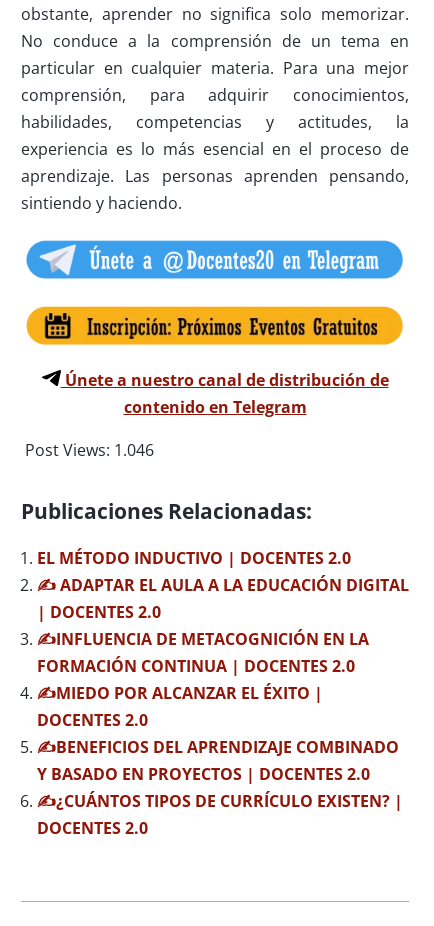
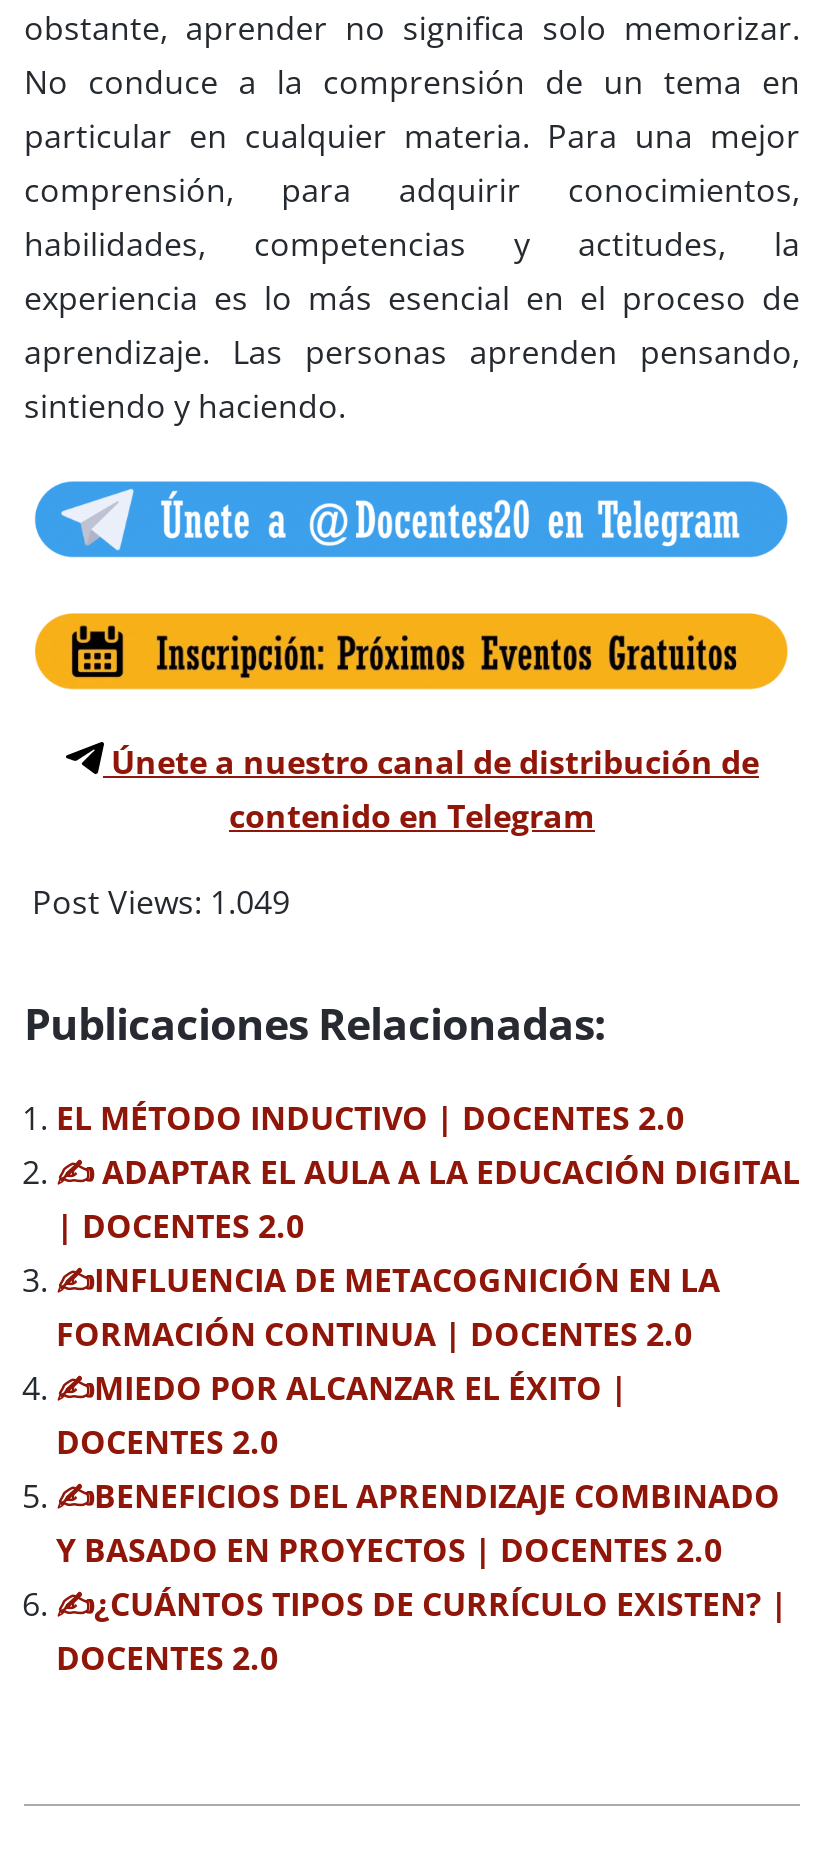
[25,439,154,461] Post Views: 1.046 -> [32,879,290,923] Post Views: 1.049

